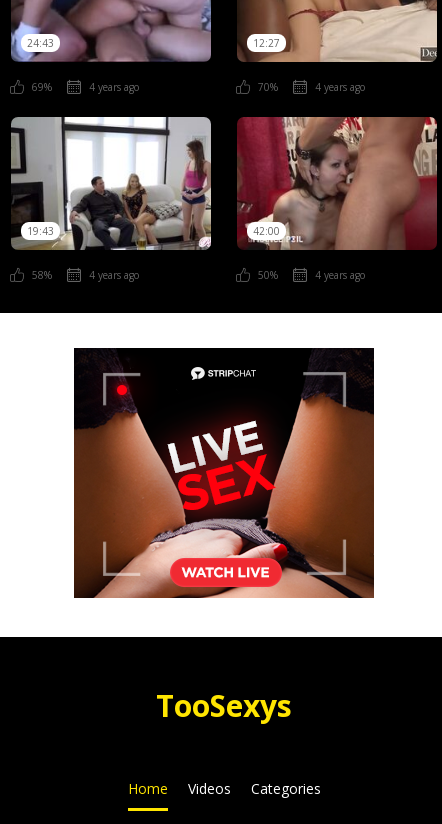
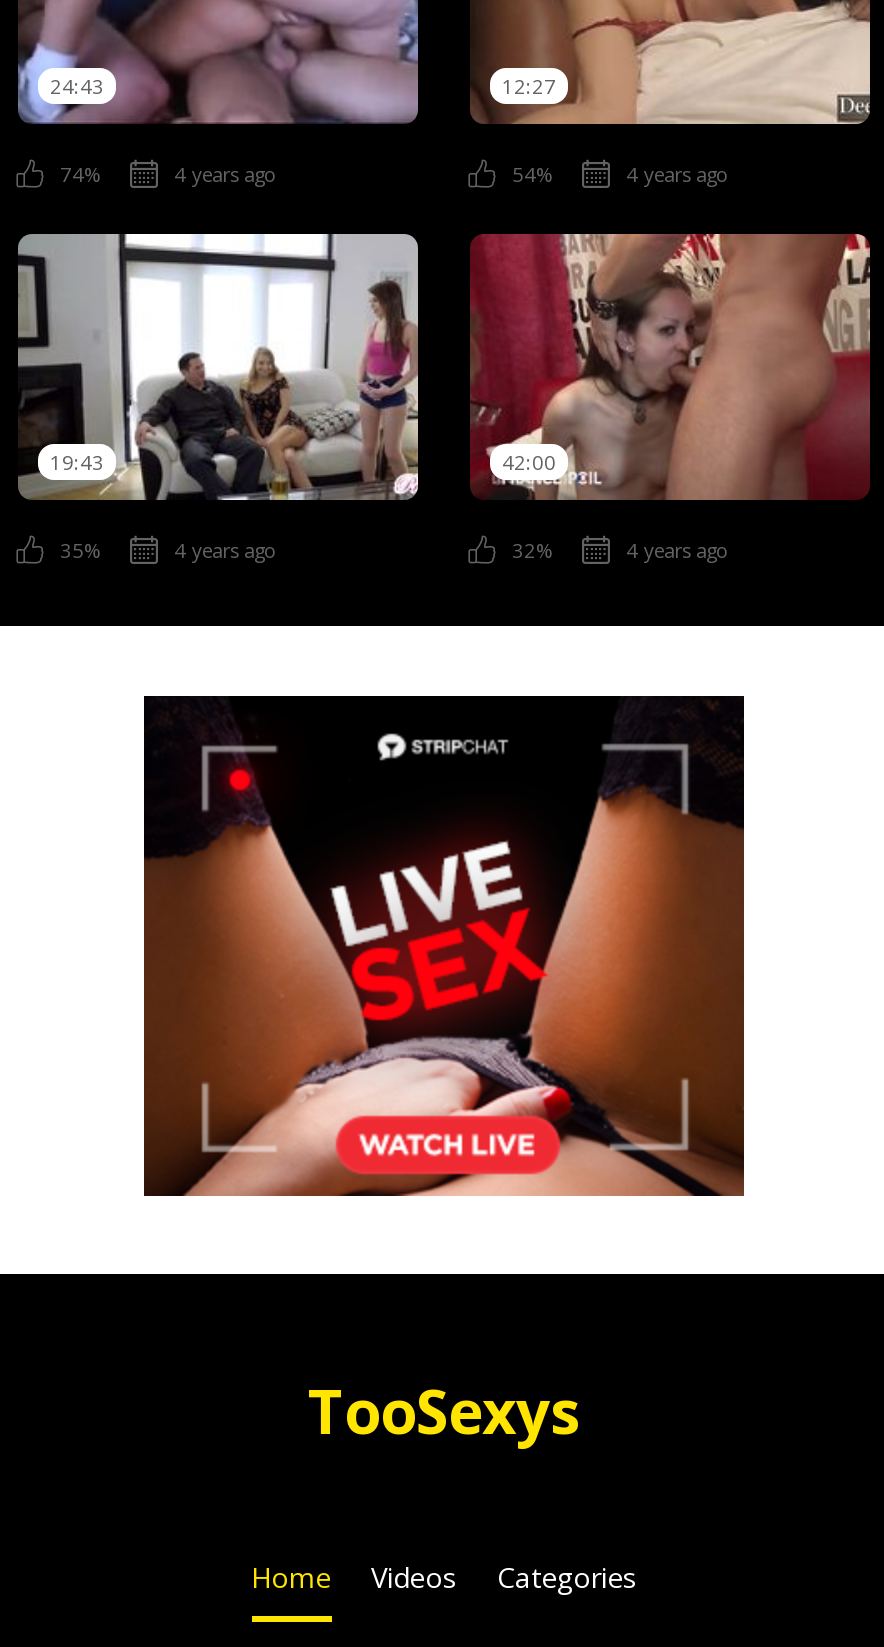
[32,80,52,94] 69% -> [60,159,100,187] 74%
[258,80,278,94] 70% -> [512,159,552,187] 54%
[32,268,52,282] 58% -> [60,536,100,564] 35%
[258,268,278,282] 50% -> [512,536,552,564] 32%

